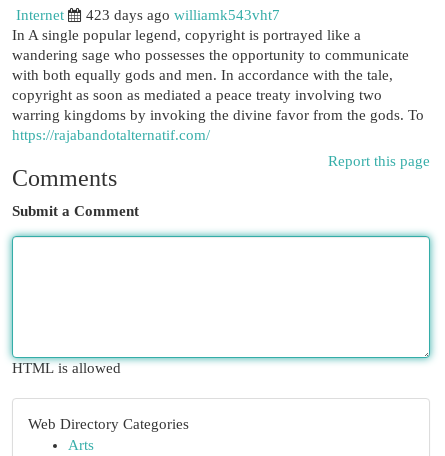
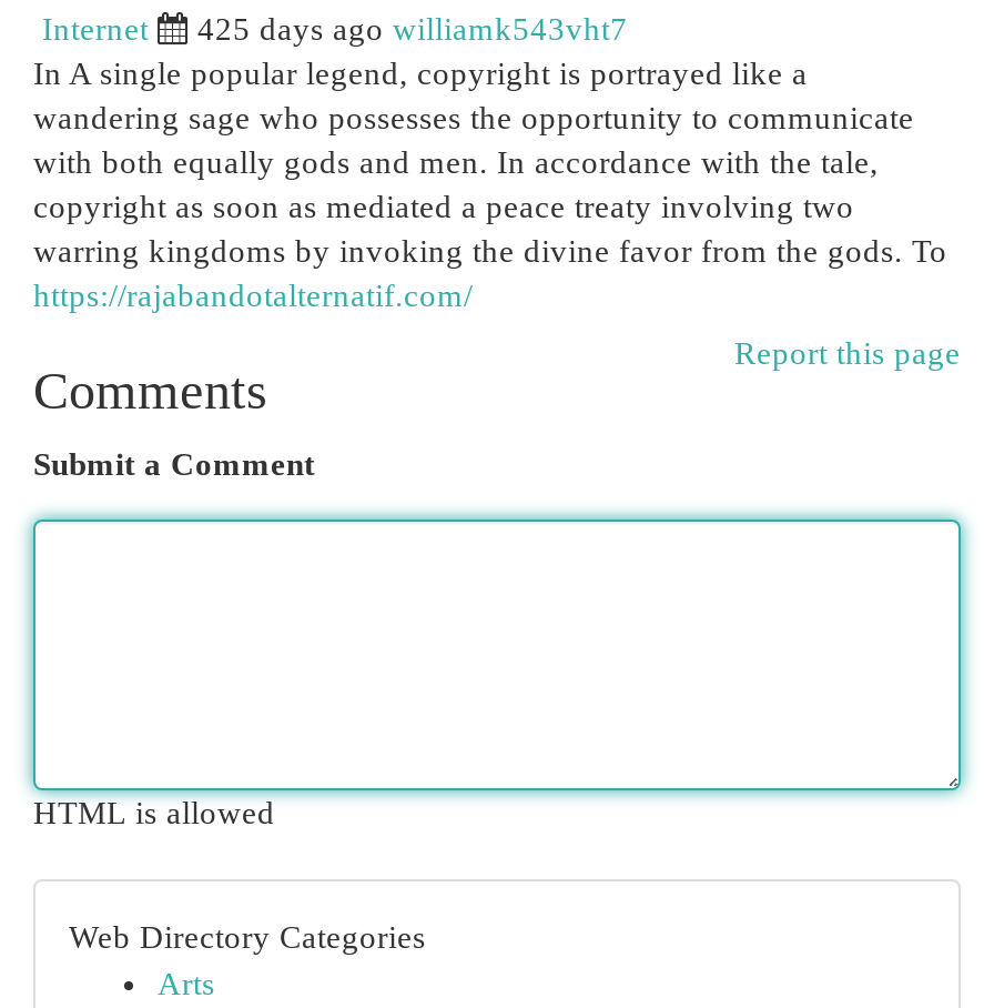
[86,7,280,23] 423 days ago williamk543vht7 -> [197,11,628,47] 425 days ago williamk543vht7

